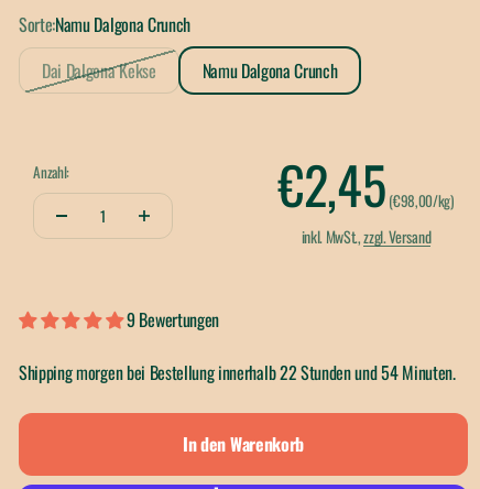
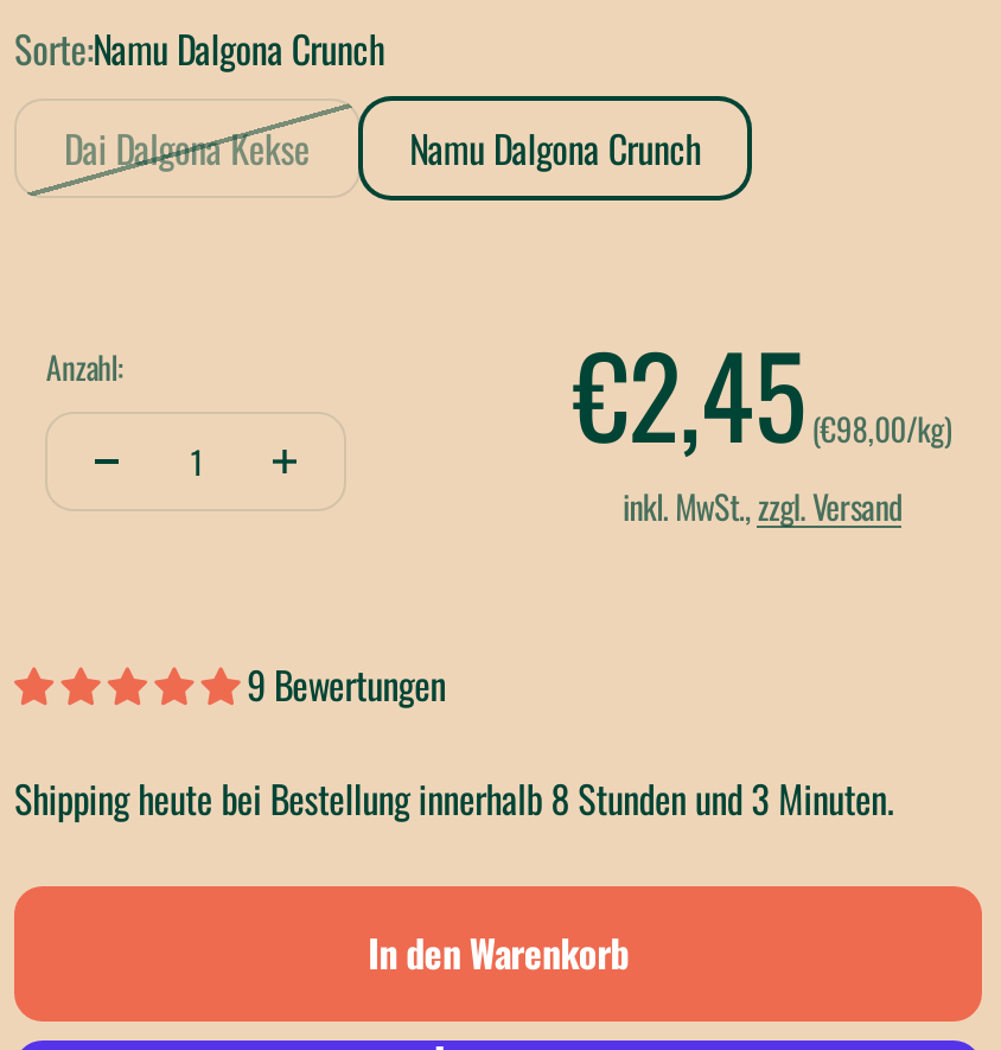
[19,359,455,385] Shippingmorgen bei Bestellung innerhalb 22 Stunden und 54 Minuten. -> [14,769,893,826] Shippingheute bei Bestellung innerhalb 8 Stunden und 3 Minuten.

